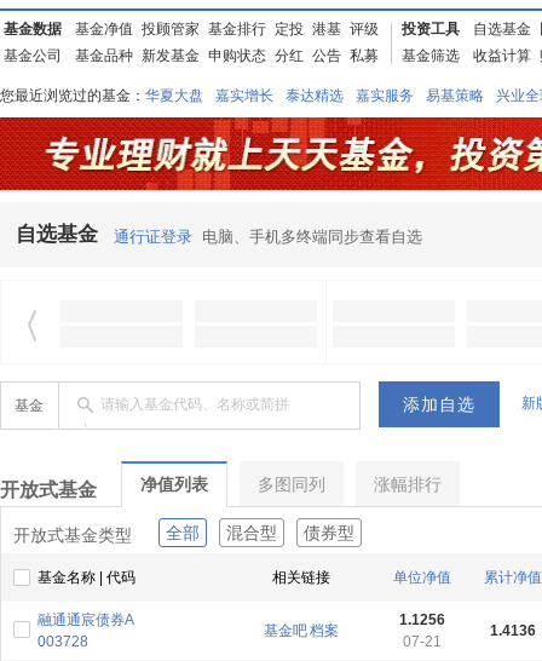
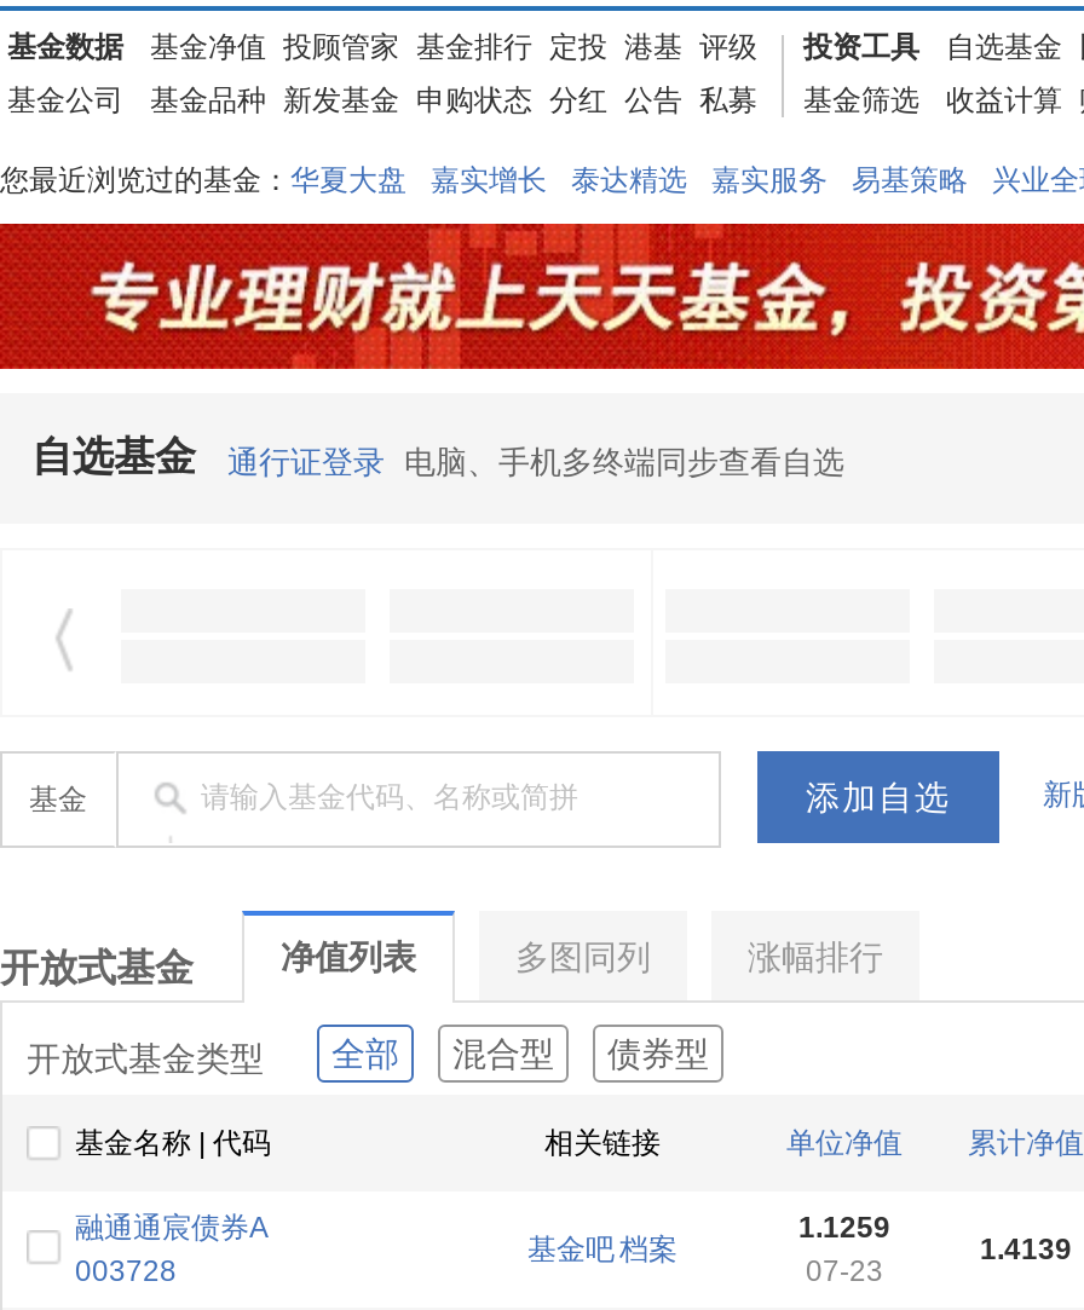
[399,611,445,628] 1.1256 -> [798,1211,890,1245] 1.1259
[490,622,536,639] 1.4136 -> [980,1233,1072,1266] 1.4139
[403,633,442,650] 07-21 -> [806,1254,883,1288] 07-23

